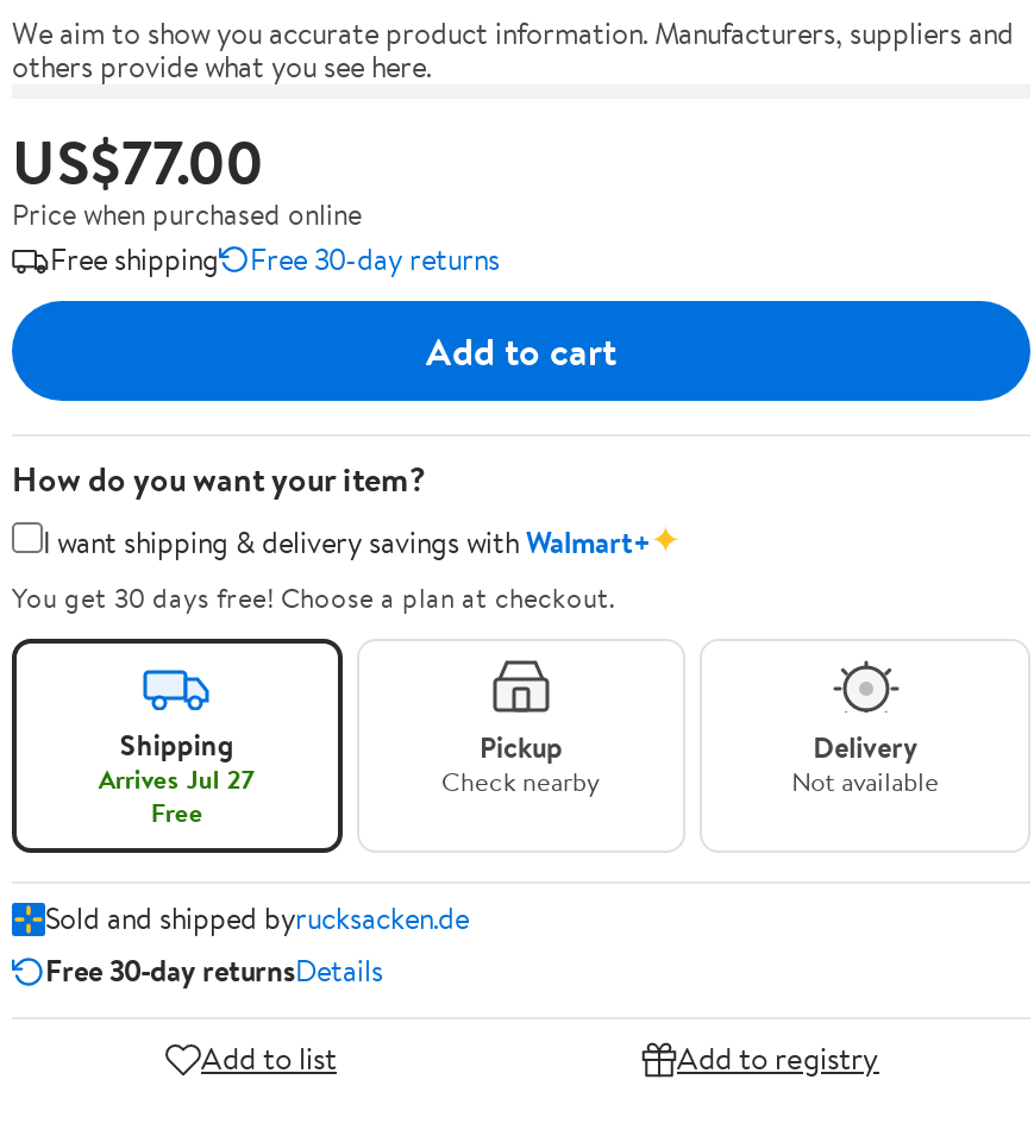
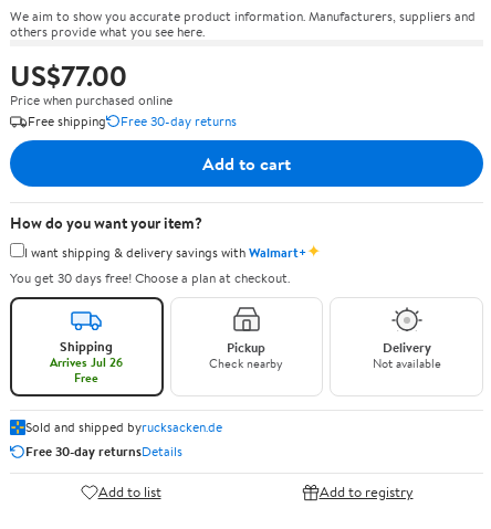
[98,760,255,798] Arrives Jul 27 -> [50,353,123,371] Arrives Jul 26

